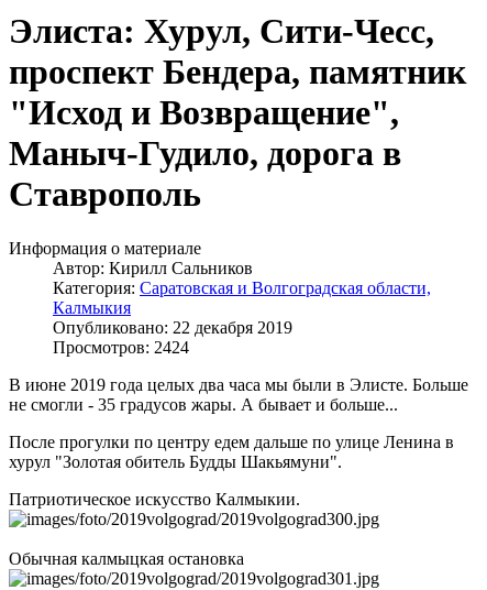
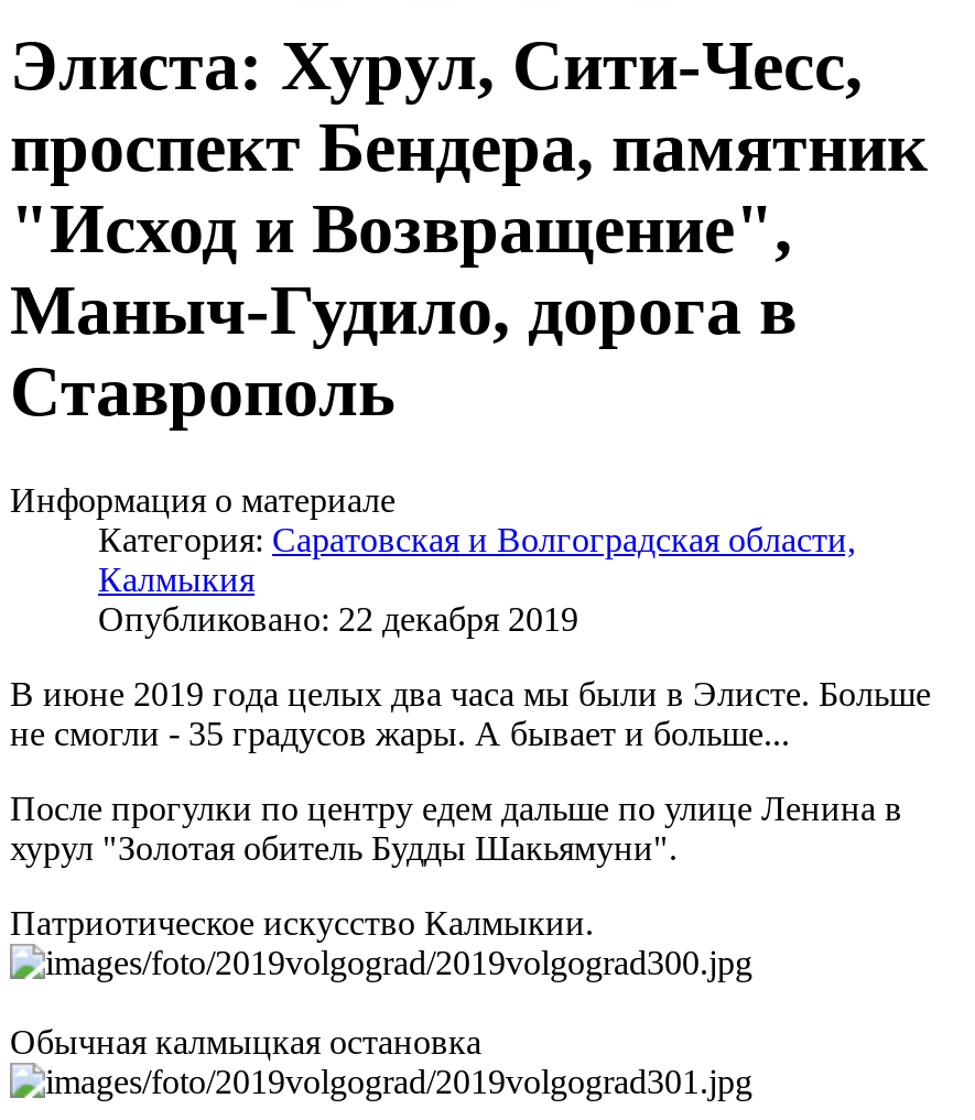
[53,259,253,277] Автор: Кирилл Сальников -> none
[53,338,189,357] Просмотров: 2424 -> none

